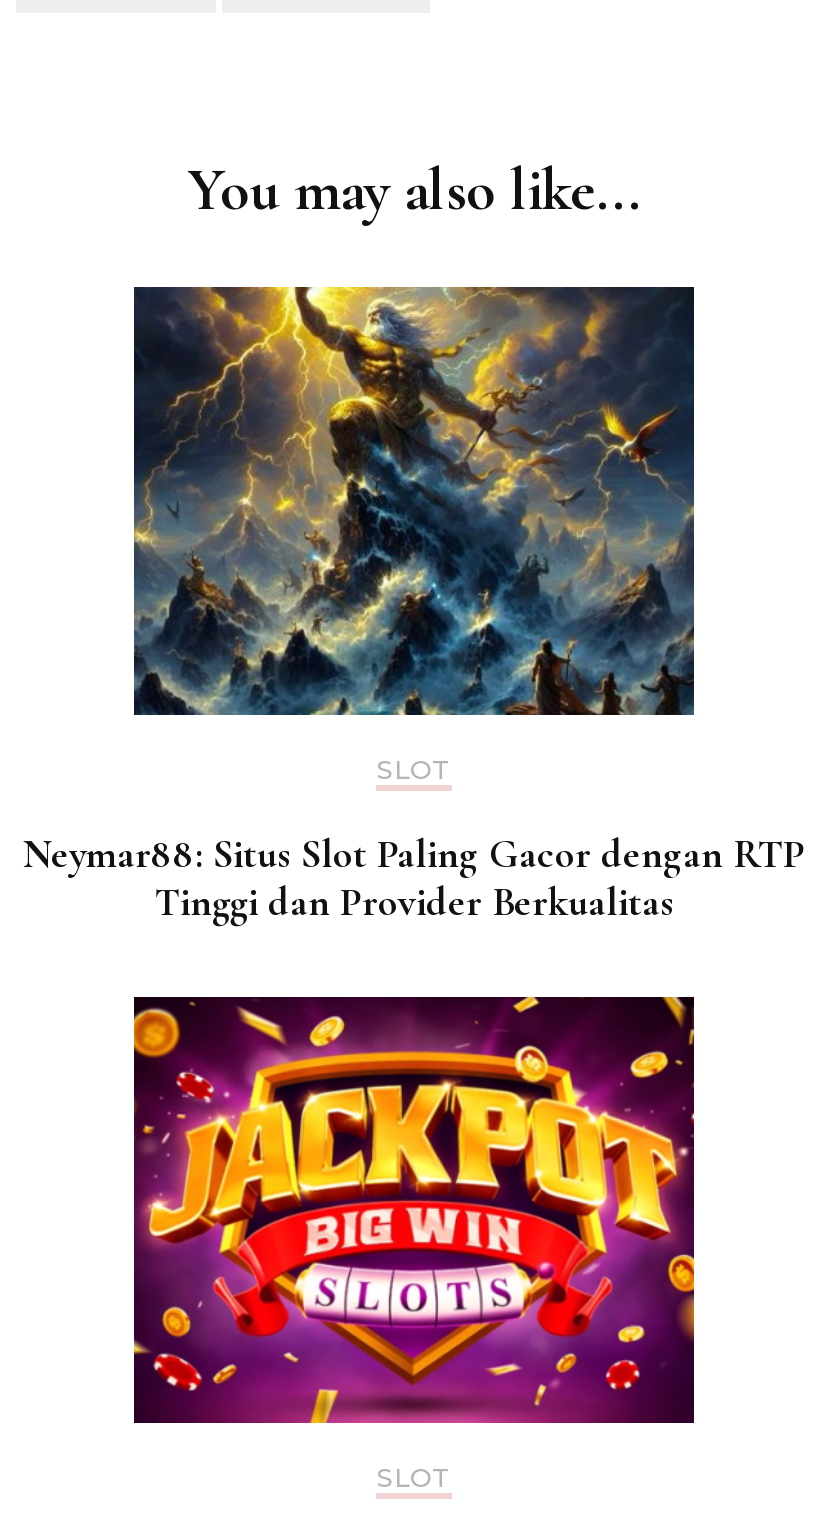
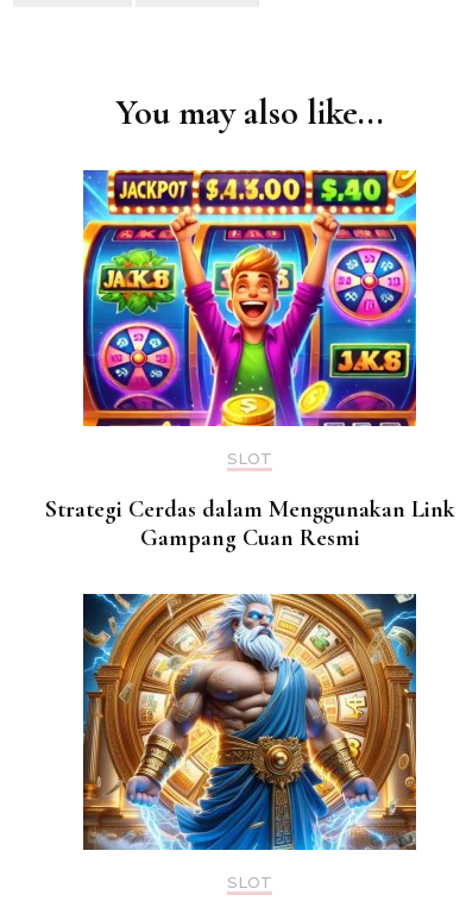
[132,285,696,717] [image] -> [82,169,417,427] [image]
[23,830,805,926] Neymar88: Situs Slot Paling Gacor dengan RTP | Tinggi dan Provider Berkualitas -> [45,495,455,552] Strategi Cerdas dalam Menggunakan Link | Gampang Cuan Resmi
[132,995,696,1425] [image] -> [82,593,417,851] [image]

